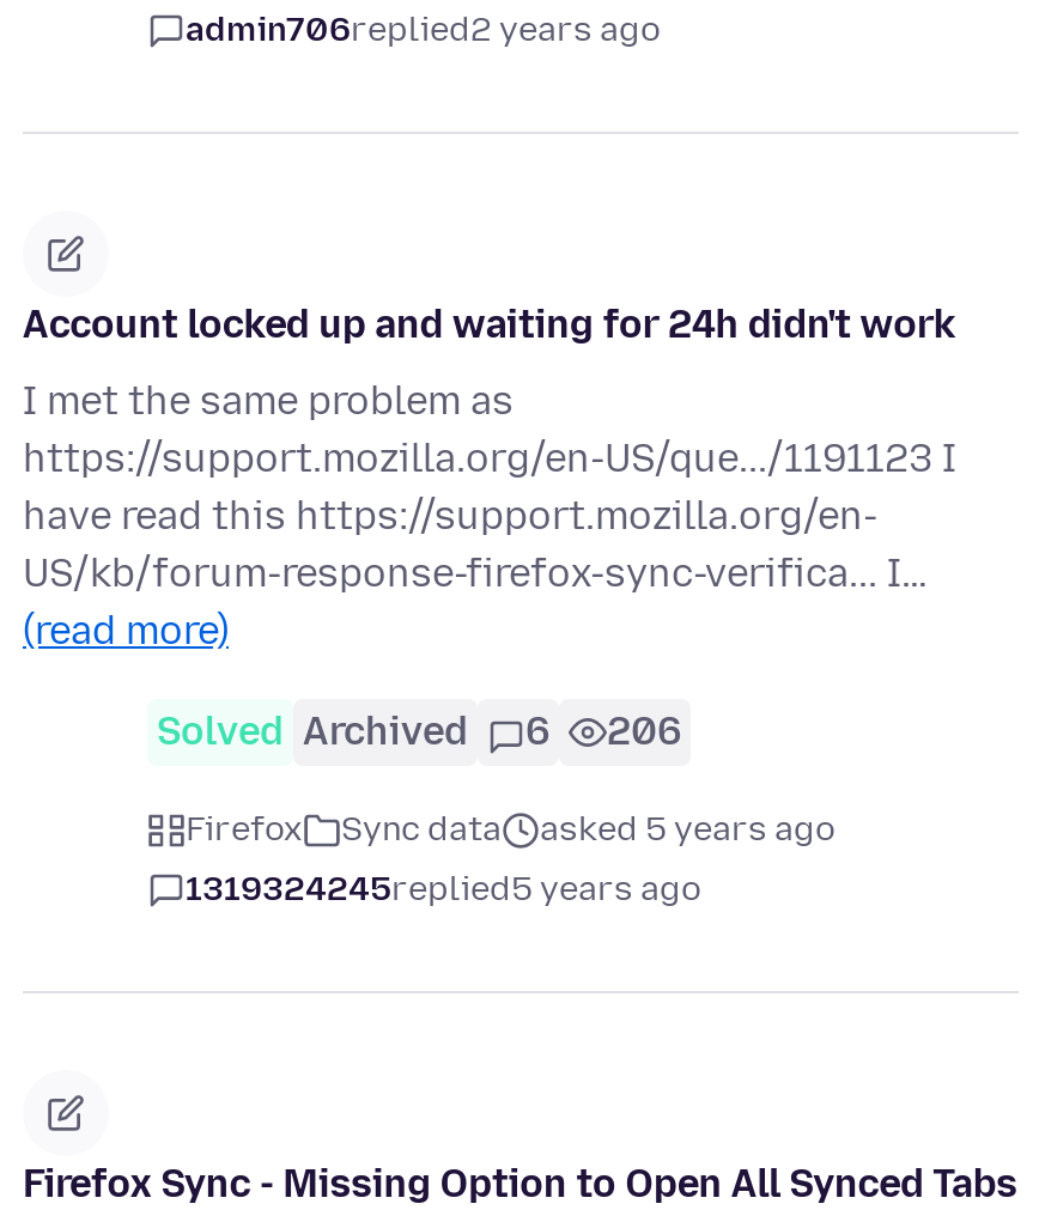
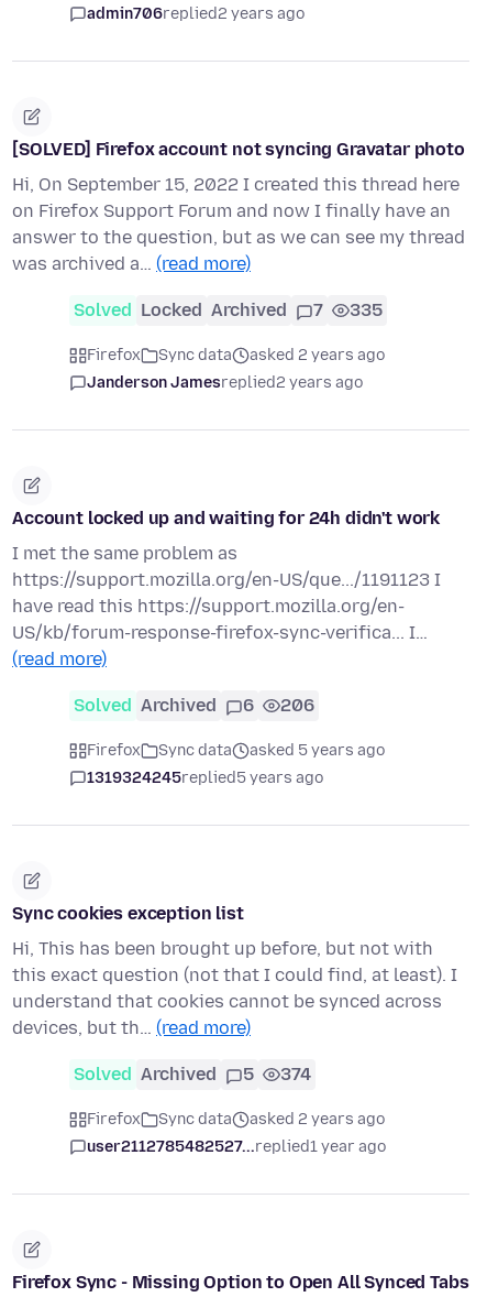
none -> [12,139,465,393] [SOLVED] Firefox account not syncing Gravatar photo | Hi, On September 15, 2022 I created this thread here | on Firefox Support Forum and now I finally have an | answer to the question, but as we can see my thread | was archived a… (read more) | Solved Locked Archived | 7 | 335 | Firefox | Sync data | asked 2 years ago | Janderson Jamesreplied 2 years ago
none -> [12,903,457,1157] Sync cookies exception list | Hi, This has been brought up before, but not with | this exact question (not that I could find, at least). I | understand that cookies cannot be synced across | devices, but th… (read more) | Solved Archived | 5 | 374 | Firefox | Sync data | asked 2 years ago | user2112785482527...replied 1 year ago

